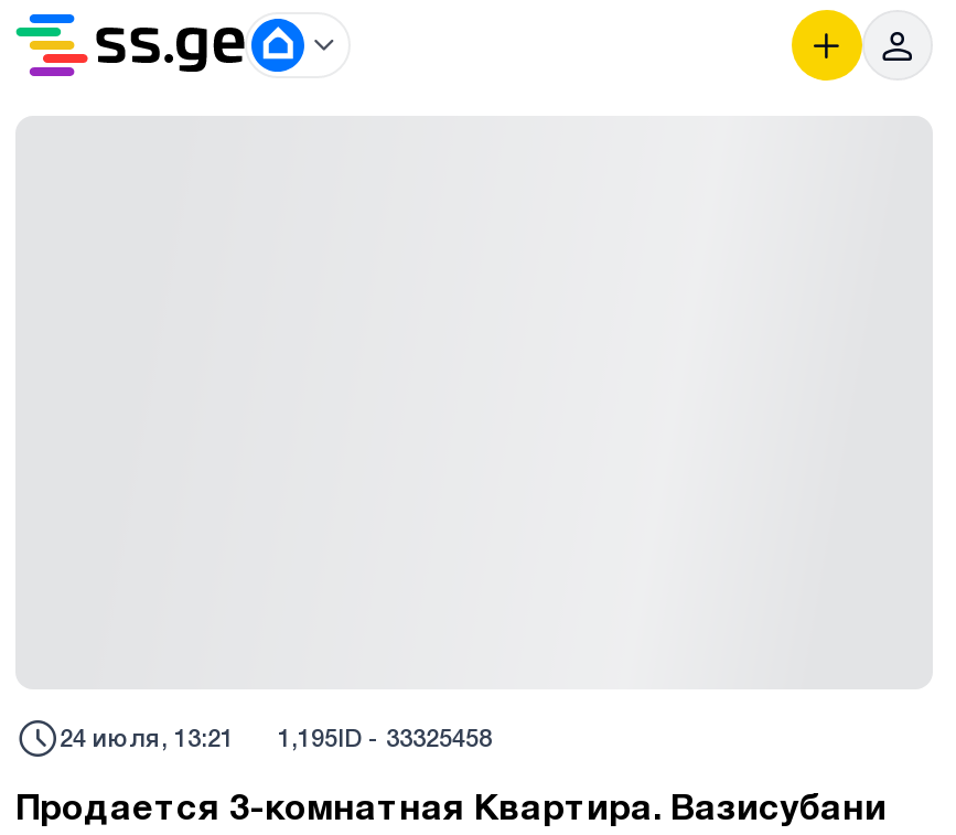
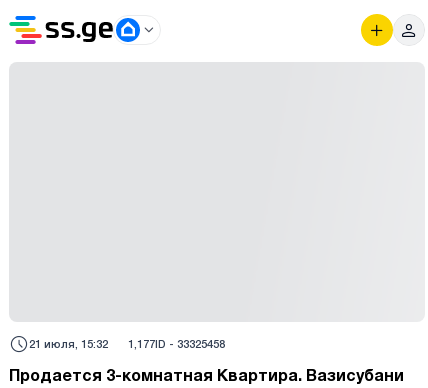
[60,722,234,751] 24 июля, 13:21 -> [29,337,108,350] 21 июля, 15:32
[278,722,492,751] 1,195ID - 33325458 -> [128,337,225,350] 1,177ID - 33325458

